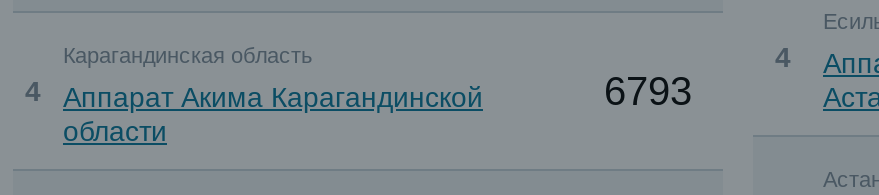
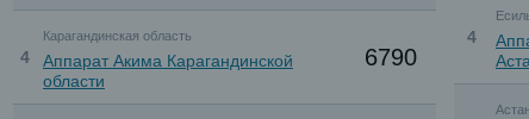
[604,69,692,113] 6793 -> [365,44,418,70] 6790

